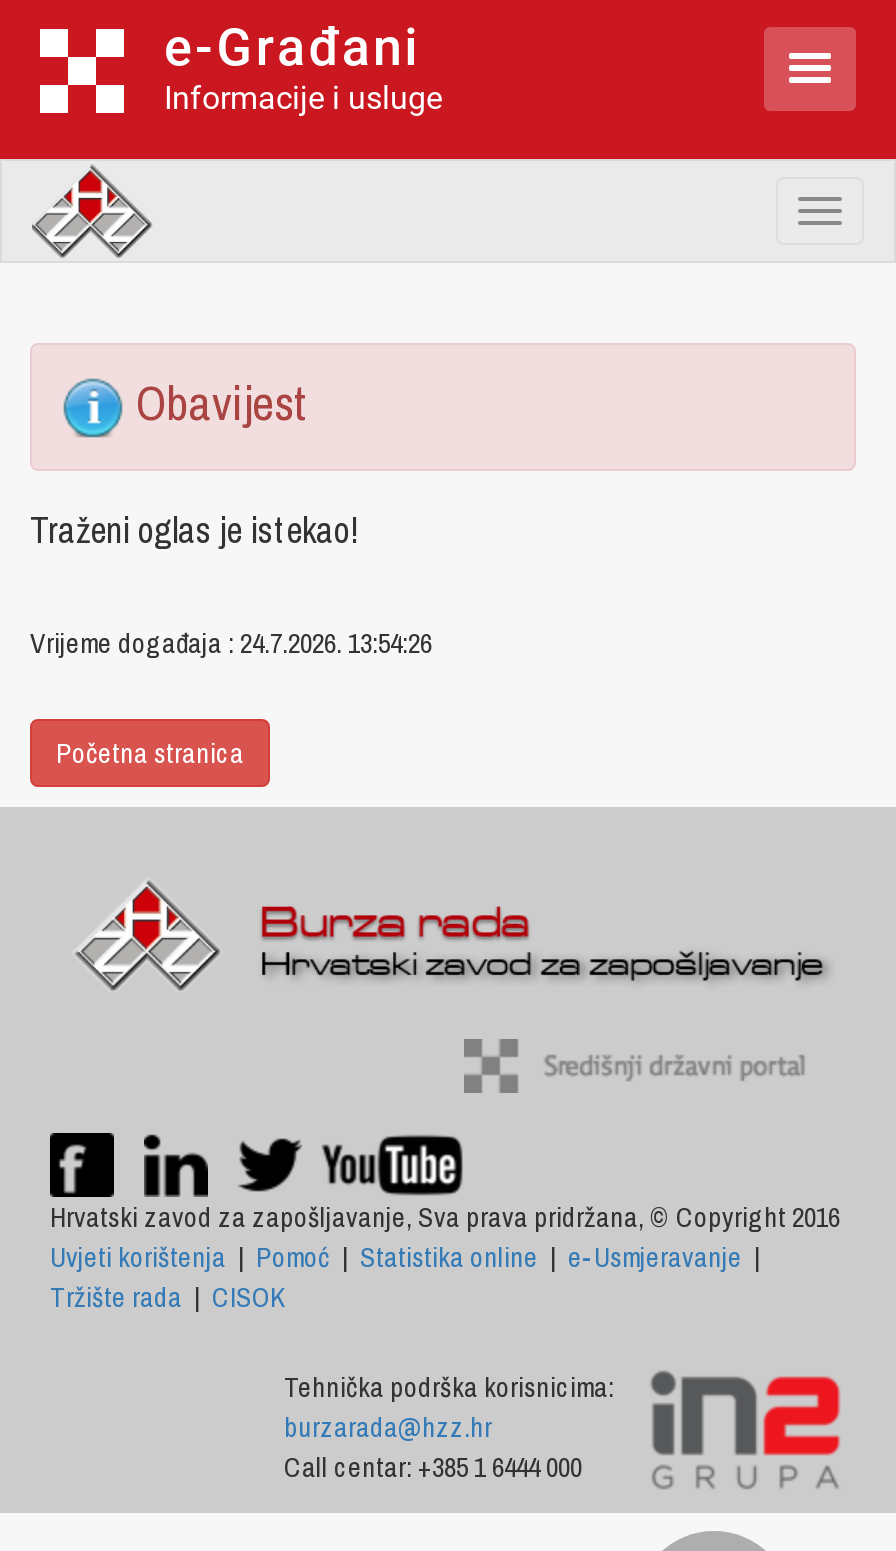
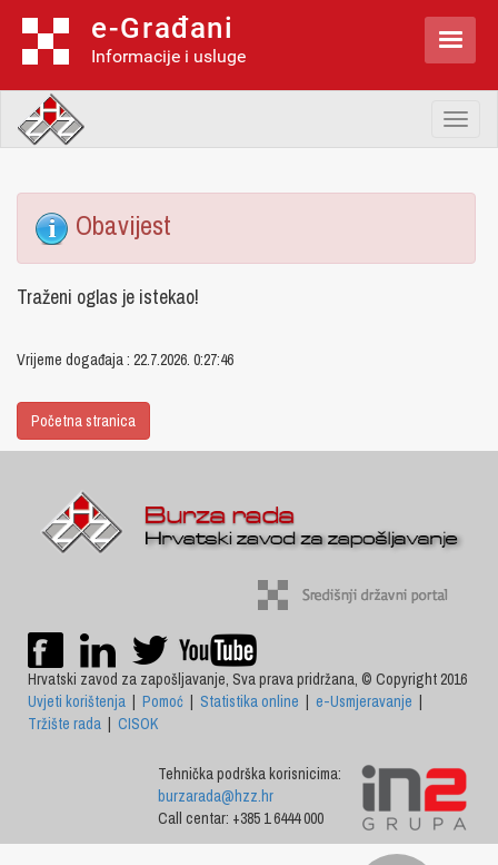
[30,625,432,661] Vrijeme događaja : 24.7.2026. 13:54:26 -> [17,350,233,370] Vrijeme događaja : 22.7.2026. 0:27:46

